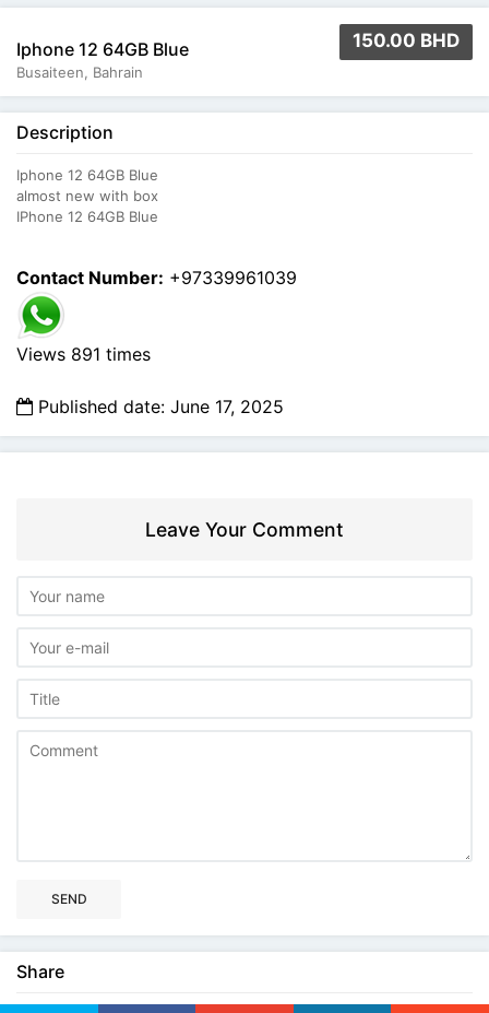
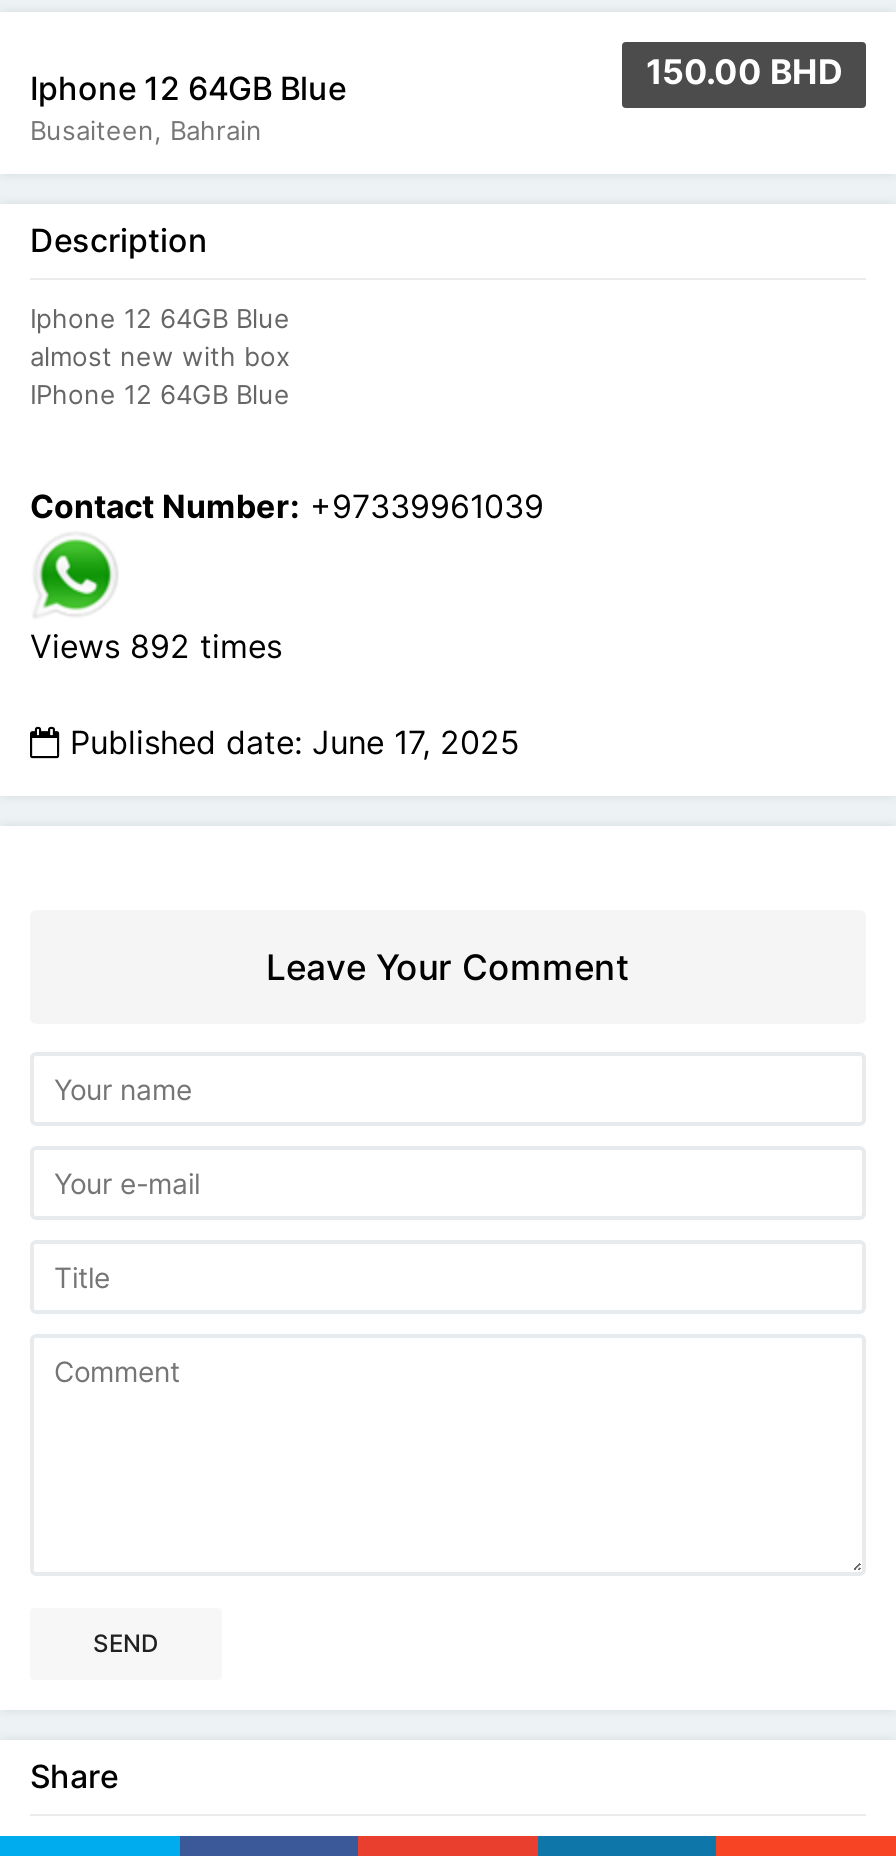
[16,343,151,365] Views 891 times -> [30,626,282,666] Views 892 times

